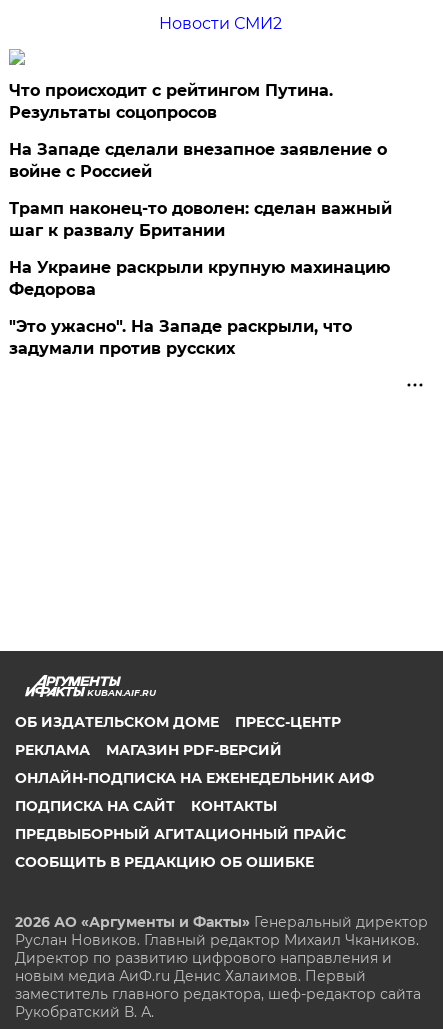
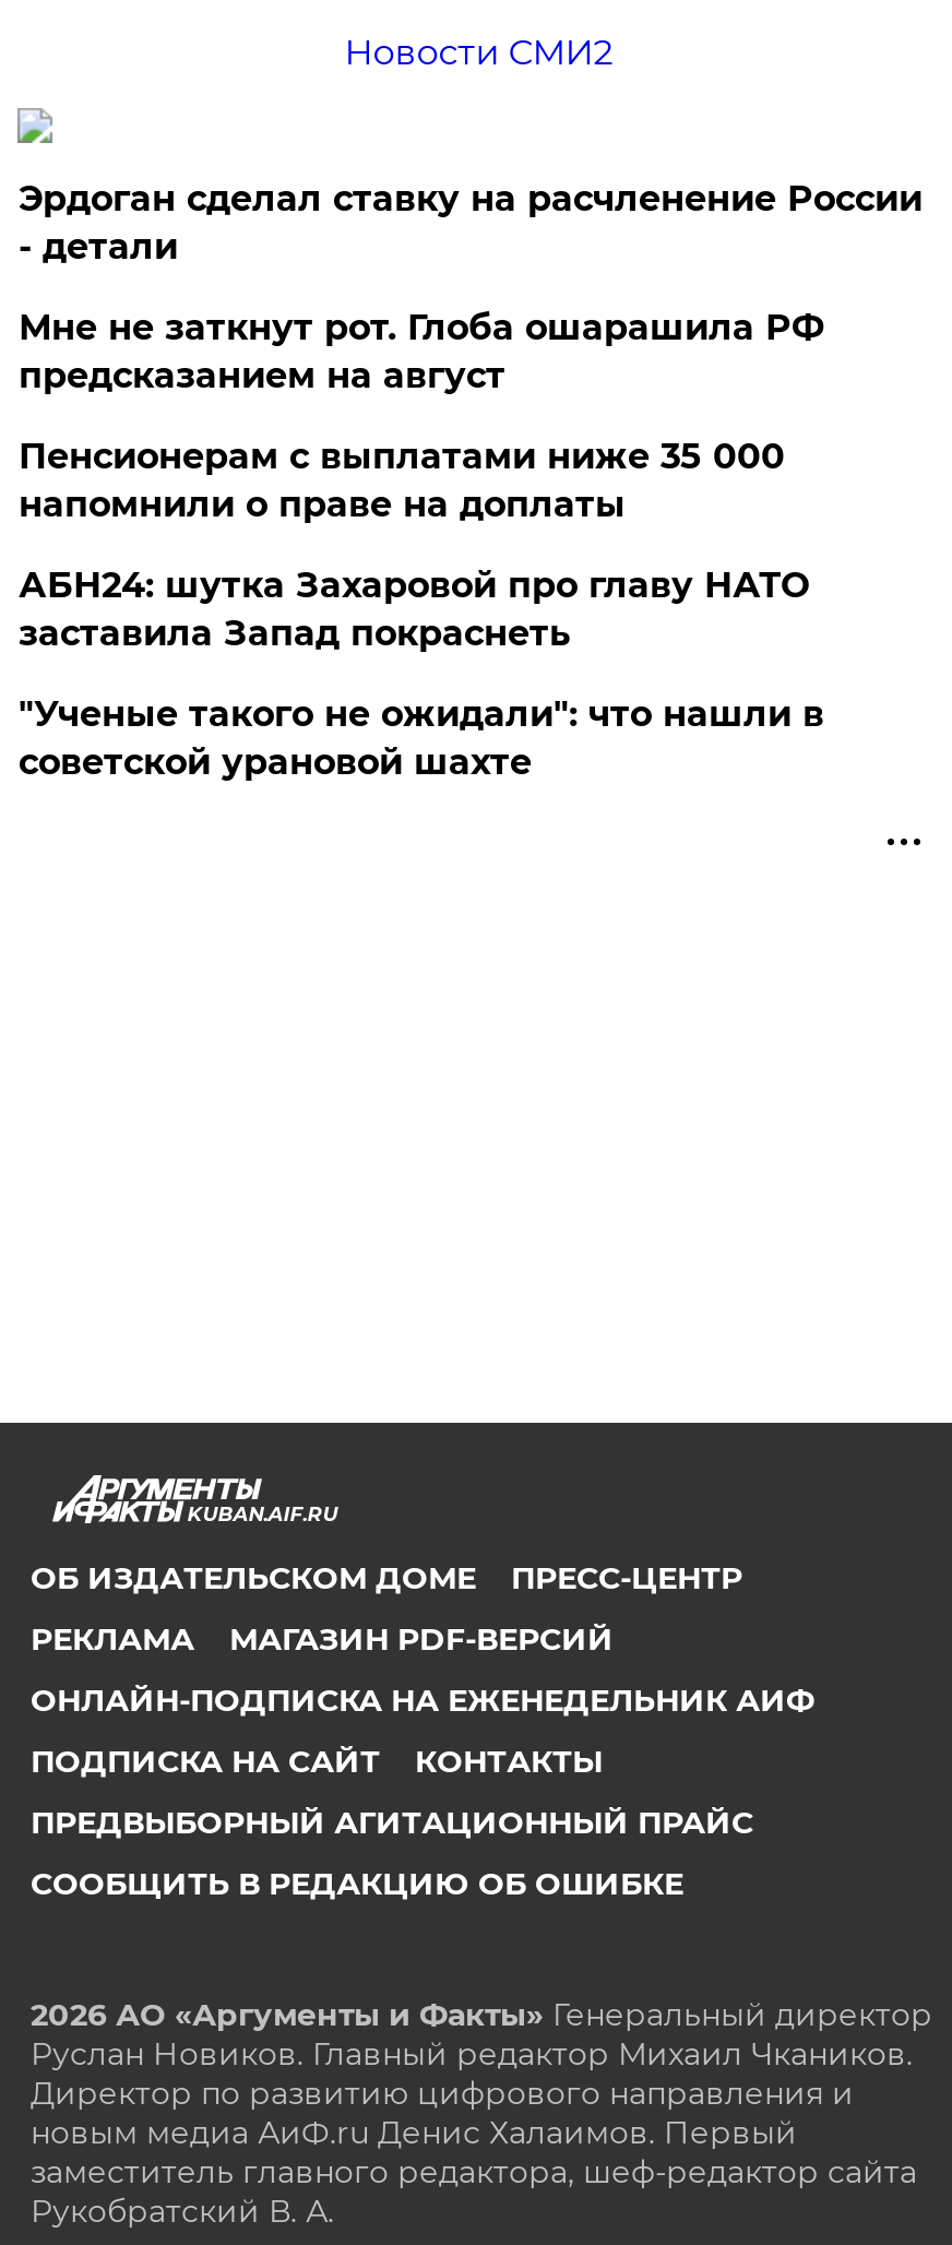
[9,81,333,122] Что происходит с рейтингом Путина. | Результаты соцопросов -> [18,178,922,268] Эрдоган сделал ставку на расчленение России | - детали
[9,140,387,181] На Западе сделали внезапное заявление о | войне с Россией -> [18,307,824,397] Мне не заткнут рот. Глоба ошарашила РФ | предсказанием на август
[9,199,392,240] Трамп наконец-то доволен: сделан важный | шаг к развалу Британии -> [18,436,785,526] Пенсионерам с выплатами ниже 35 000 | напомнили о праве на доплаты
[9,258,390,299] На Украине раскрыли крупную махинацию | Федорова -> [18,565,809,655] АБН24: шутка Захаровой про главу НАТО | заставила Запад покраснеть
[9,317,352,358] "Это ужасно". На Западе раскрыли, что | задумали против русских -> [18,694,824,783] "Ученые такого не ожидали": что нашли в | советской урановой шахте

